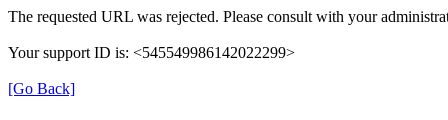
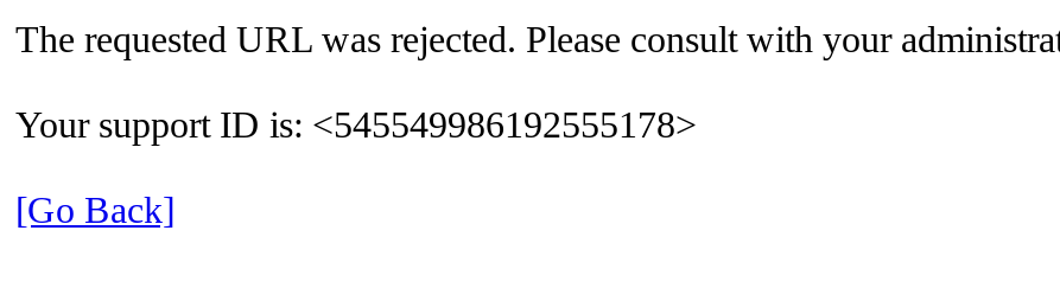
[8,44,295,61] Your support ID is: <545549986142022299> -> [15,104,697,145] Your support ID is: <545549986192555178>

